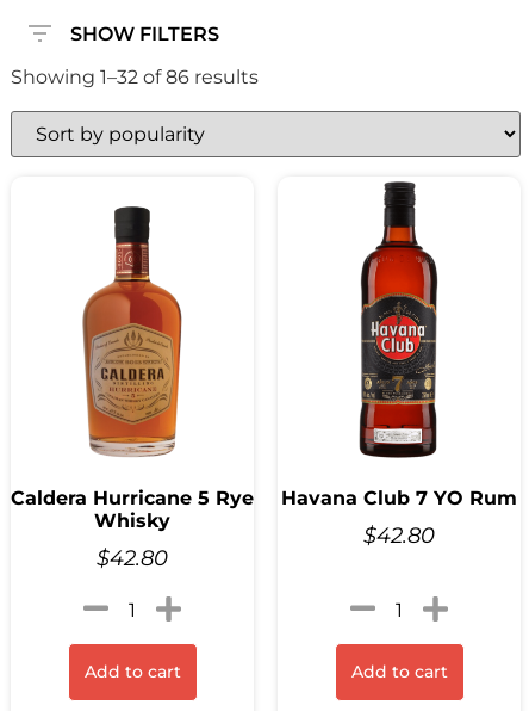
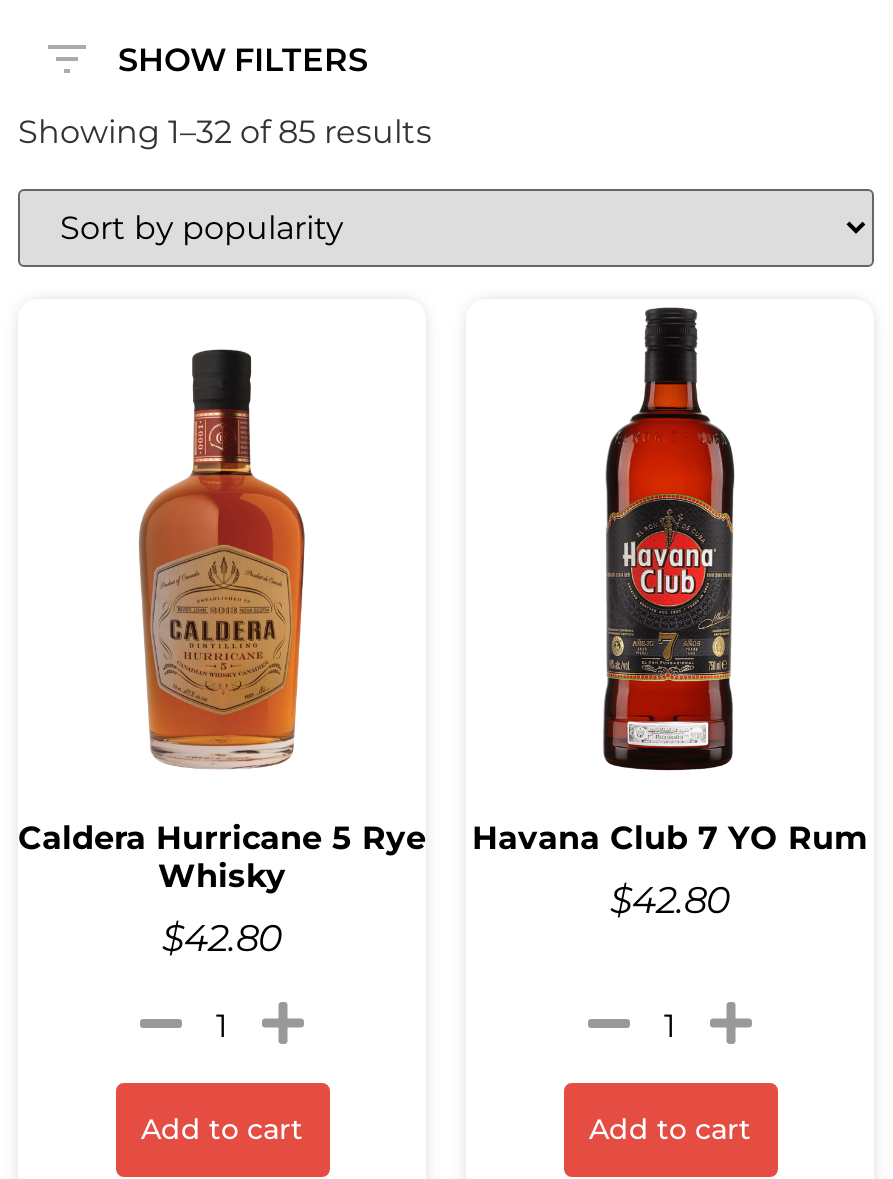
[11,65,259,88] Showing 1–32 of 86 results -> [18,113,432,151] Showing 1–32 of 85 results

